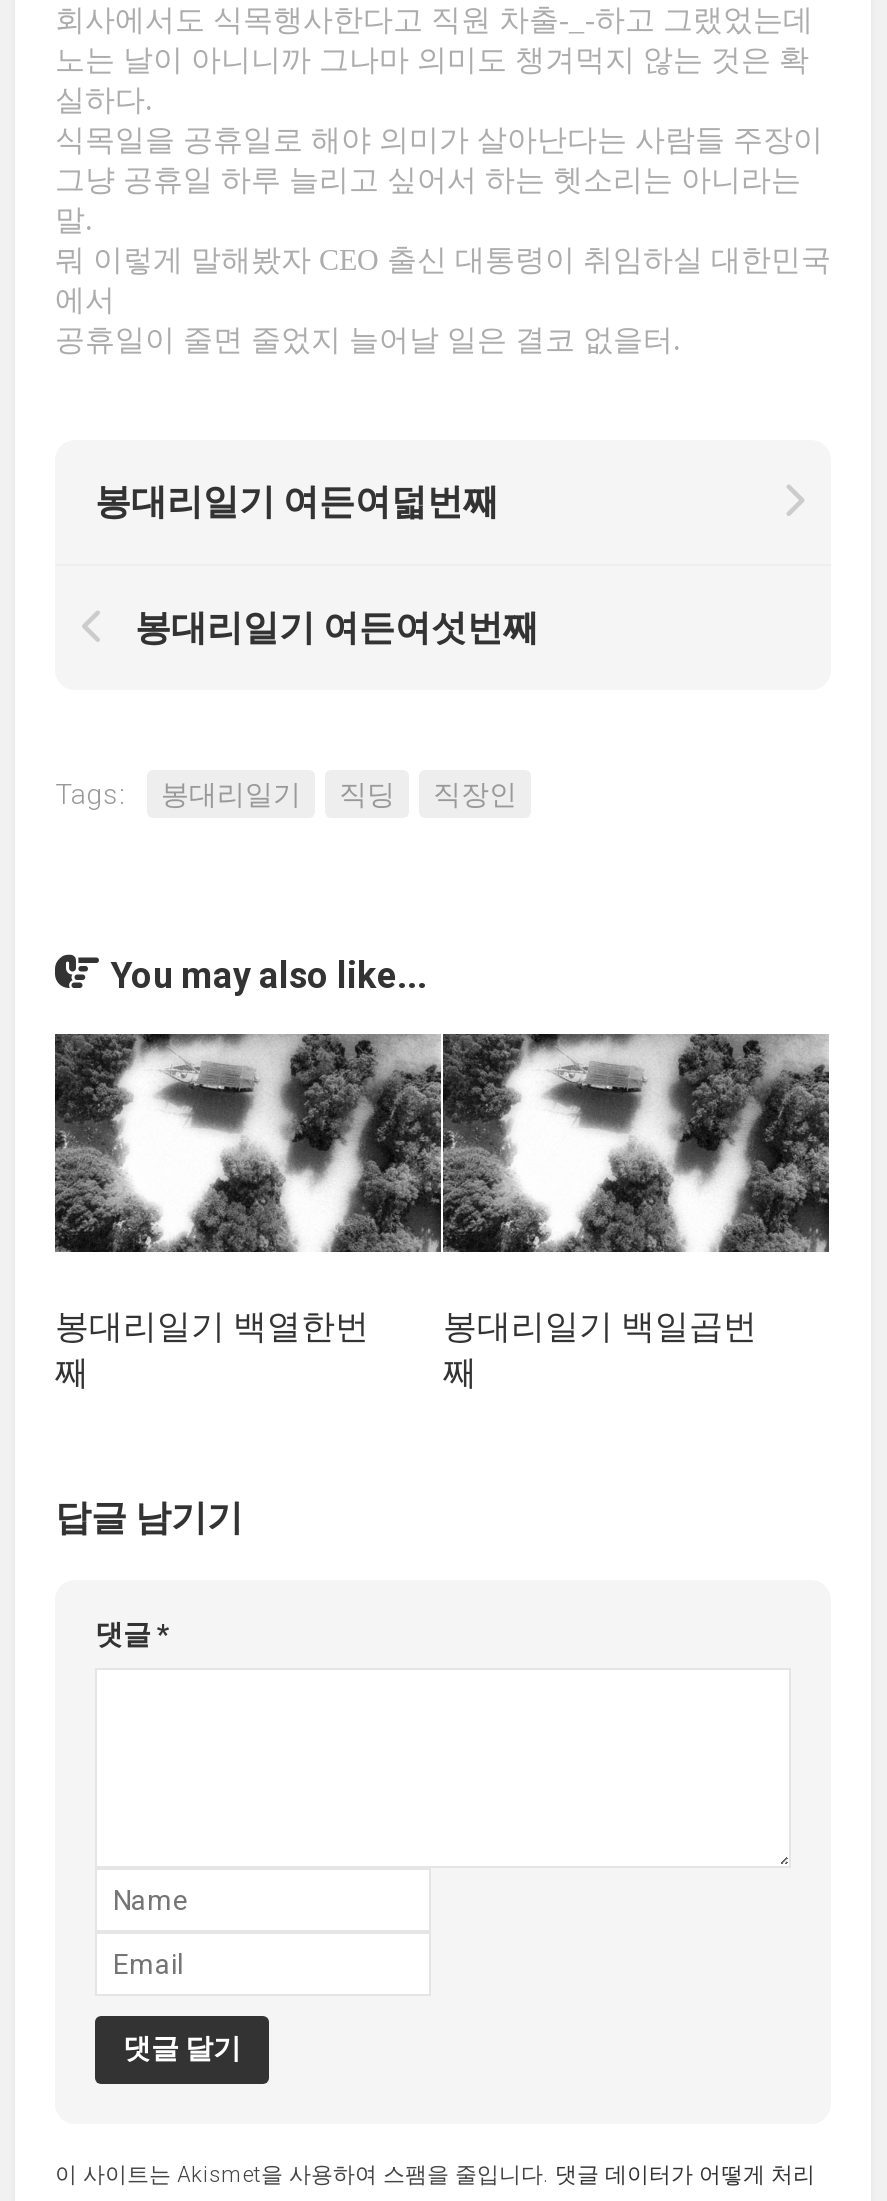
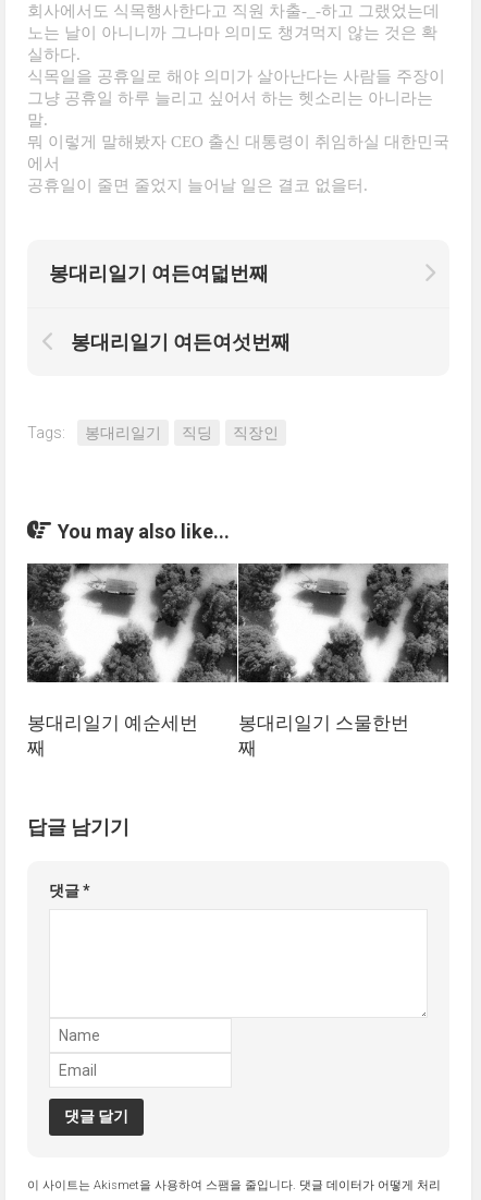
[55,1305,369,1345] 봉대리일기 백열한번 -> [27,711,198,733] 봉대리일기 예순세번
[443,1305,757,1345] 봉대리일기 백일곱번 -> [238,711,409,733] 봉대리일기 스물한번

